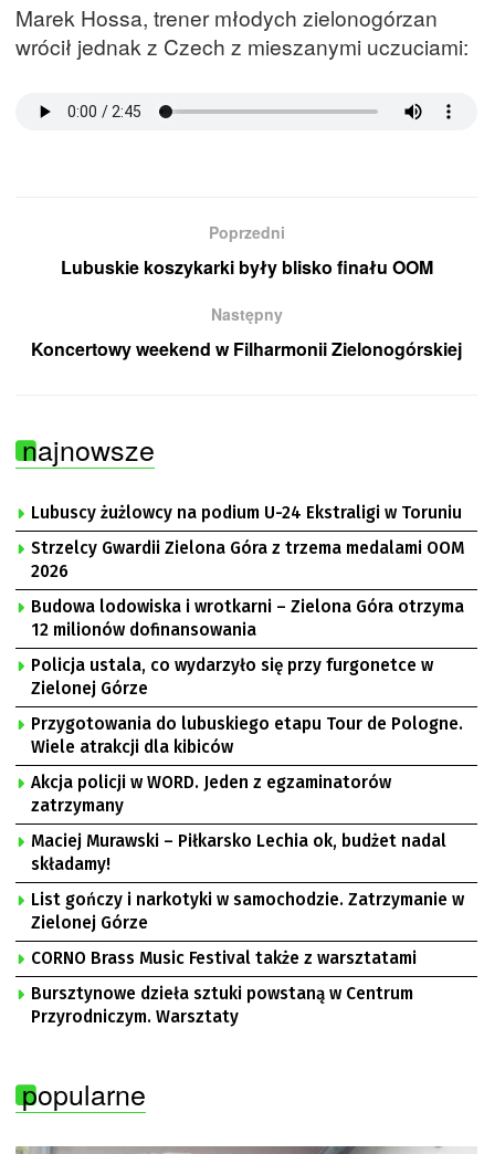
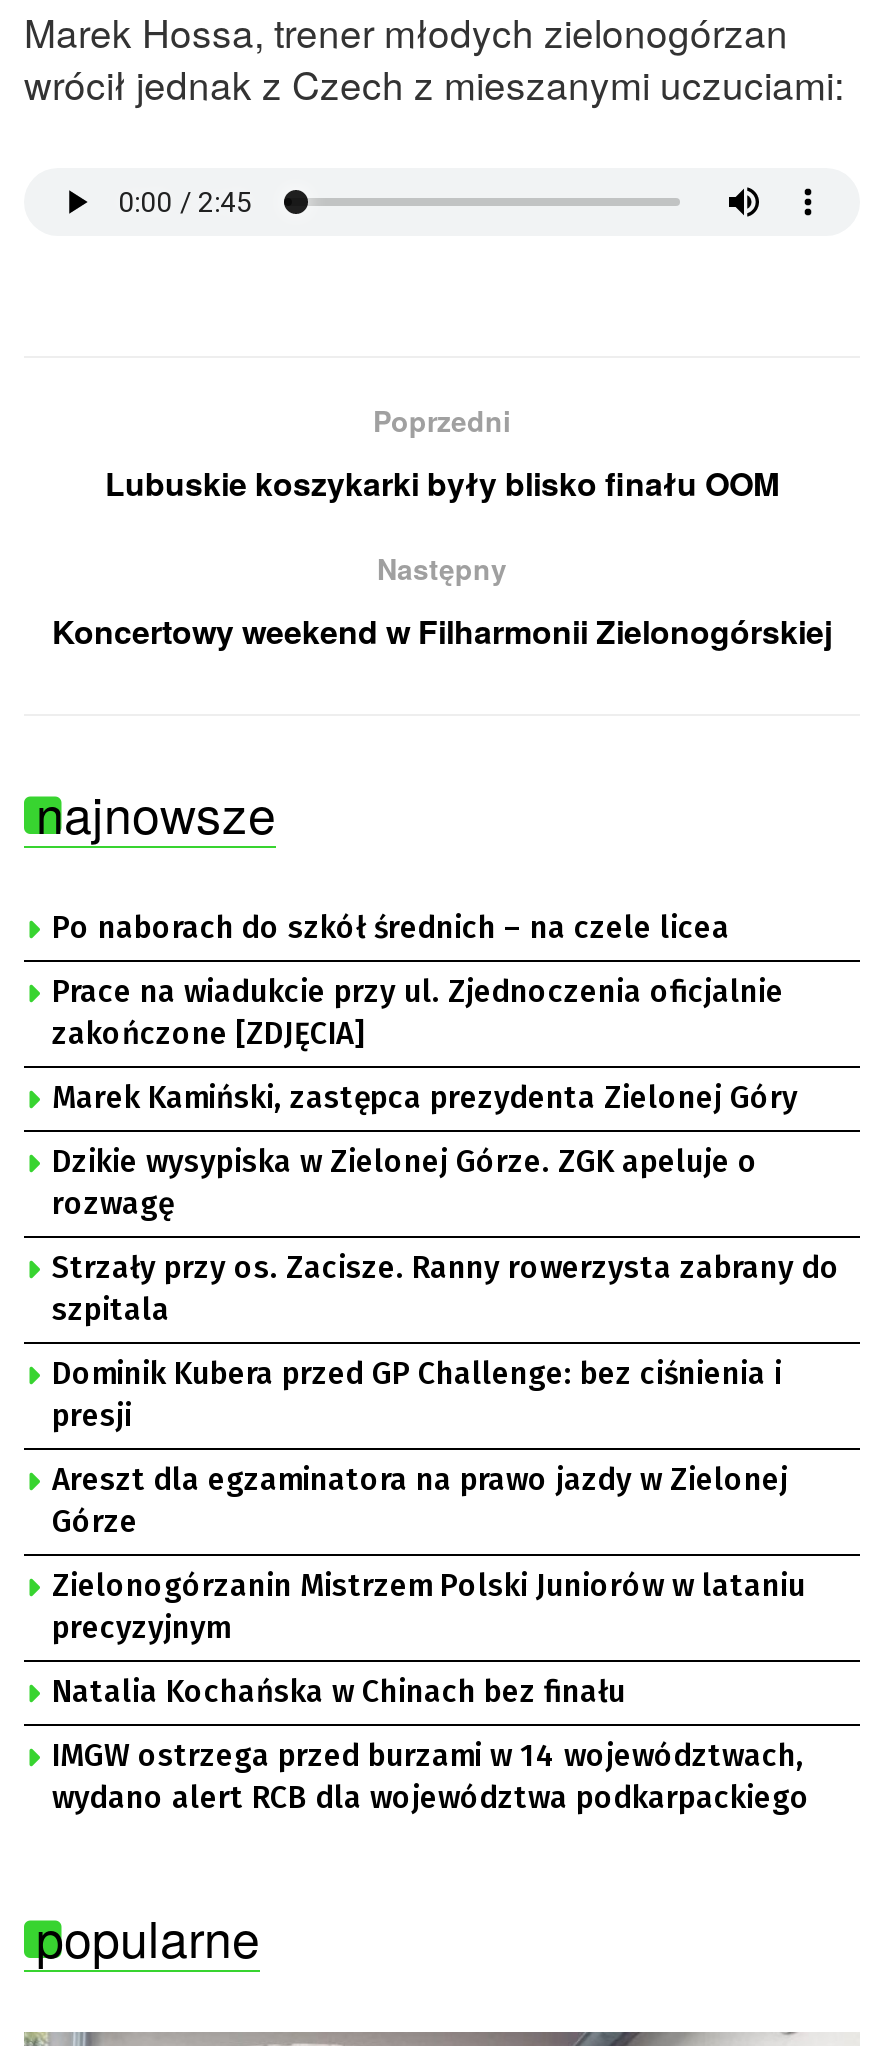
[31,503,463,523] Lubuscy żużlowcy na podium U-24 Ekstraligi w Toruniu -> [52,909,730,945] Po naborach do szkół średnich – na czele licea
[31,538,464,581] Strzelcy Gwardii Zielona Góra z trzema medalami OOM | 2026 -> [52,973,784,1051] Prace na wiadukcie przy ul. Zjednoczenia oficjalnie | zakończone [ZDJĘCIA]
[31,597,464,640] Budowa lodowiska i wrotkarni – Zielona Góra otrzyma | 12 milionów dofinansowania -> [52,1079,798,1115] Marek Kamiński, zastępca prezydenta Zielonej Góry
[31,655,433,698] Policja ustala, co wydarzyło się przy furgonetce w | Zielonej Górze -> [52,1143,758,1221] Dzikie wysypiska w Zielonej Górze. ZGK apeluje o | rozwagę
[31,714,463,757] Przygotowania do lubuskiego etapu Tour de Pologne. | Wiele atrakcji dla kibiców -> [52,1249,840,1327] Strzały przy os. Zacisze. Ranny rowerzysta zabrany do | szpitala
[31,772,391,815] Akcja policji w WORD. Jeden z egzaminatorów | zatrzymany -> [52,1355,782,1433] Dominik Kubera przed GP Challenge: bez ciśnienia i | presji
[31,831,446,874] Maciej Murawski – Piłkarsko Lechia ok, budżet nadal | składamy! -> [52,1461,788,1539] Areszt dla egzaminatora na prawo jazdy w Zielonej | Górze
[31,889,464,933] List gończy i narkotyki w samochodzie. Zatrzymanie w | Zielonej Górze -> [52,1567,806,1645] Zielonogórzanin Mistrzem Polski Juniorów w lataniu | precyzyjnym
[31,948,417,968] CORNO Brass Music Festival także z warsztatami -> [52,1673,626,1709] Natalia Kochańska w Chinach bez finału
[31,983,413,1027] Bursztynowe dzieła sztuki powstaną w Centrum | Przyrodniczym. Warsztaty -> [52,1737,810,1815] IMGW ostrzega przed burzami w 14 województwach, | wydano alert RCB dla województwa podkarpackiego

